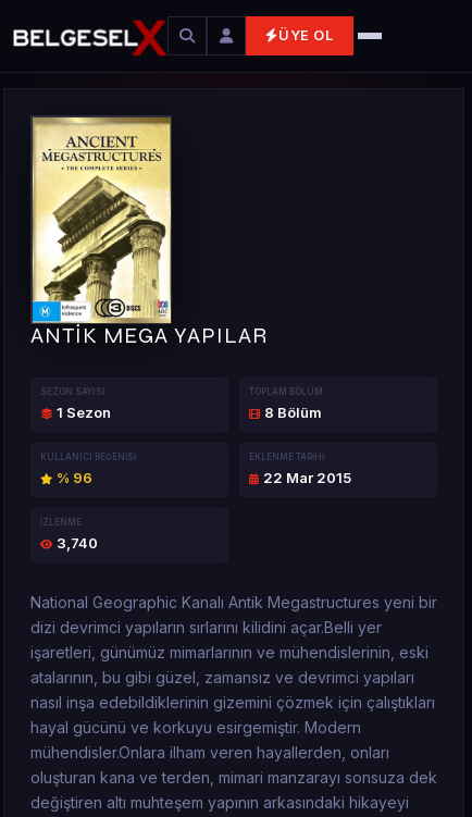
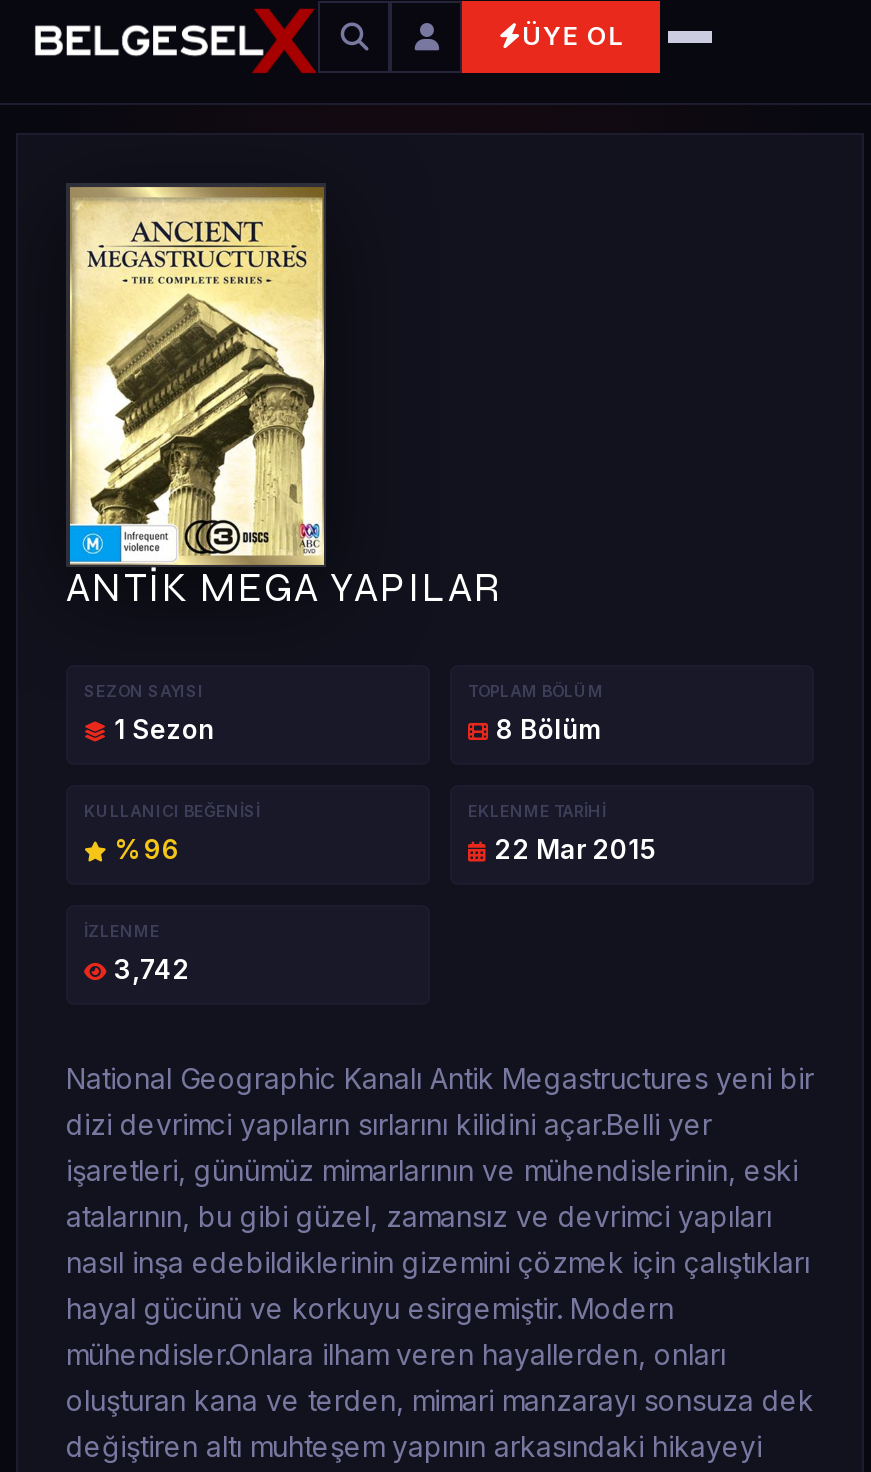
[57,534,98,552] 3,740 -> [114,953,190,985] 3,742

